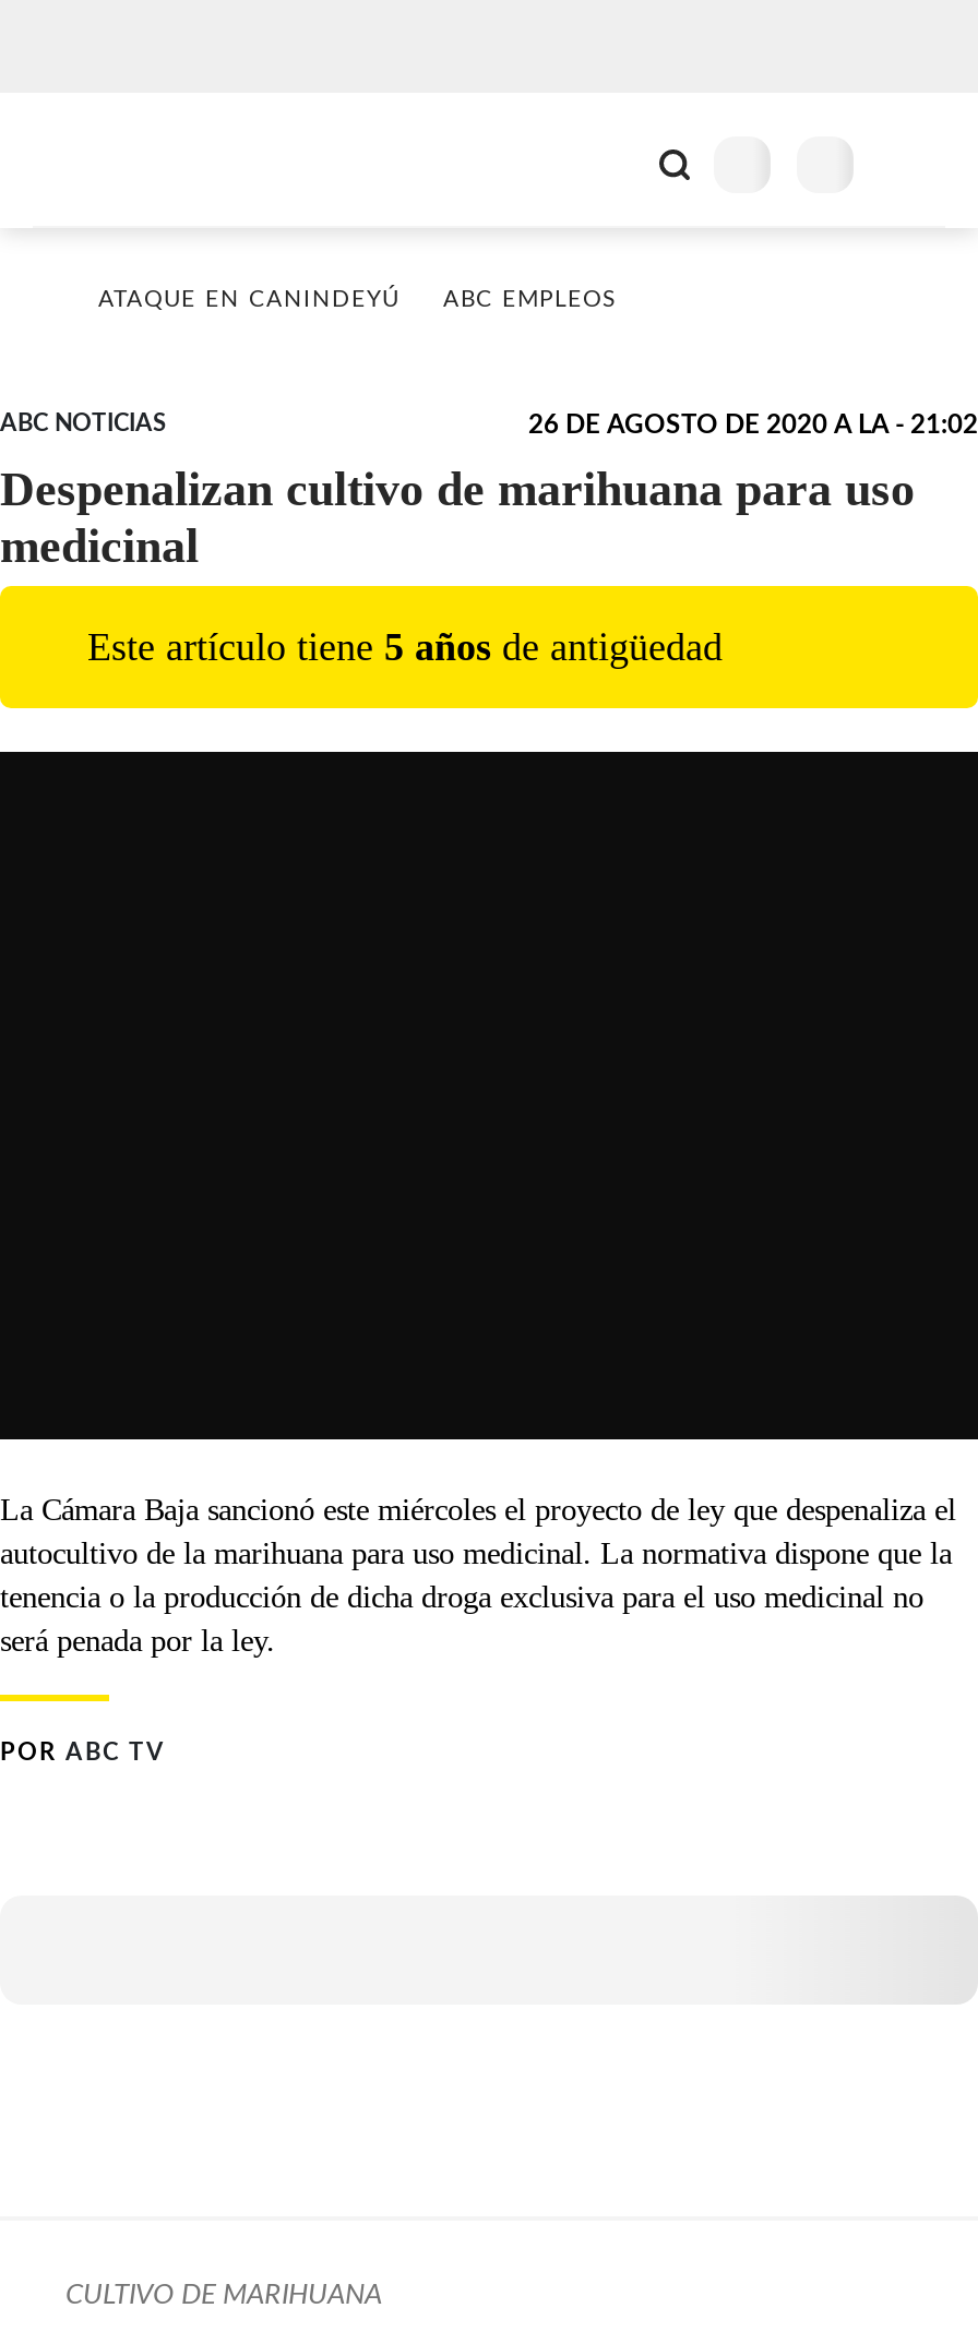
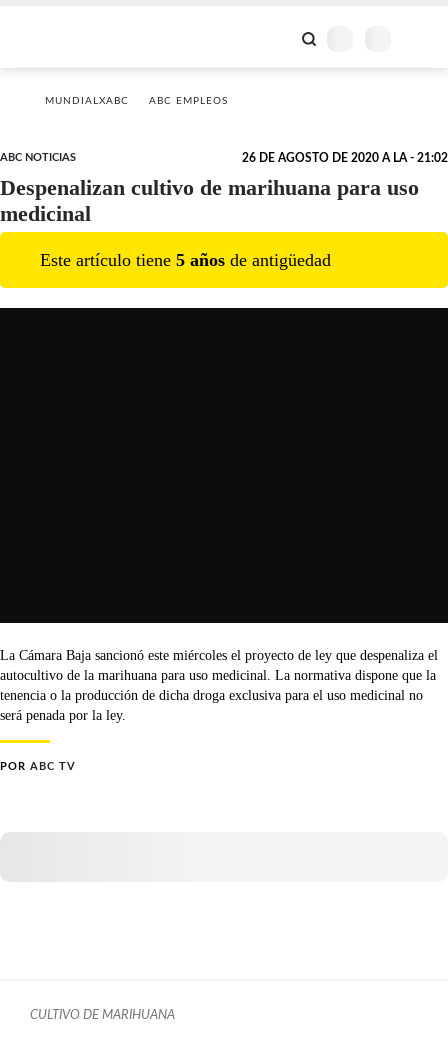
[98,289,399,311] ATAQUE EN CANINDEYÚ -> [45,96,129,106] MUNDIALXABC

